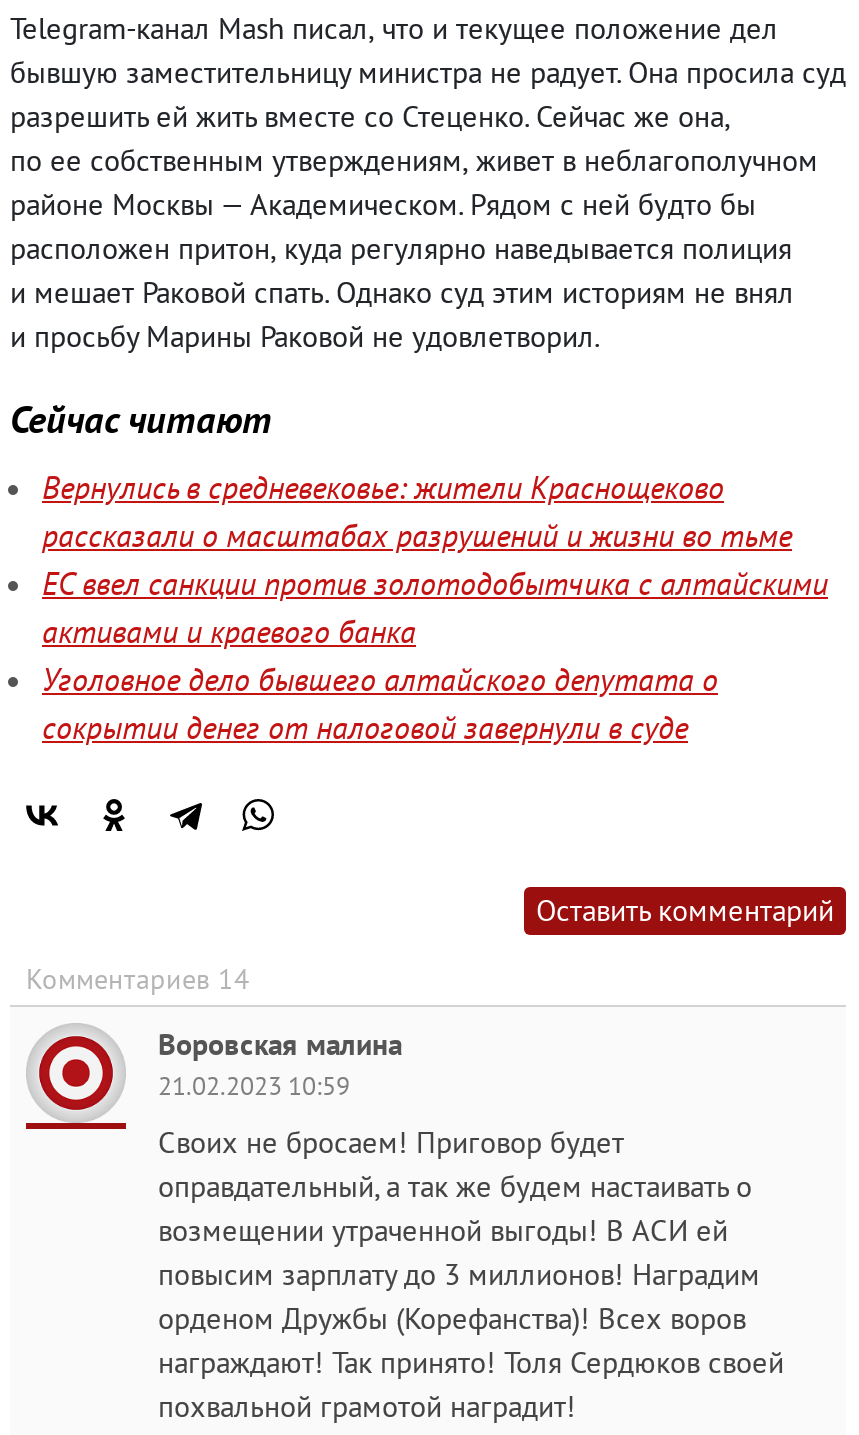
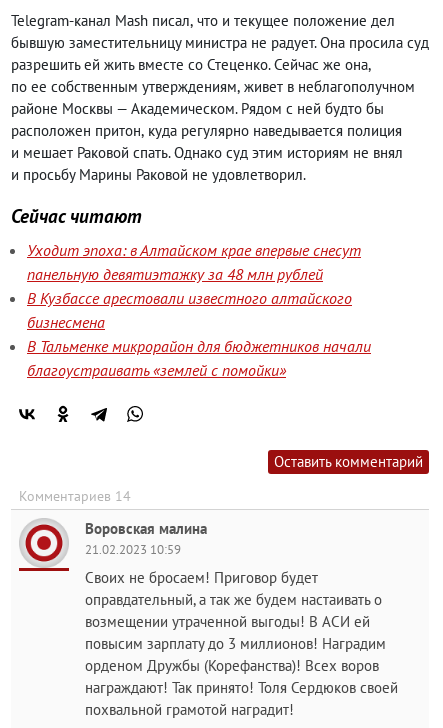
[42,467,828,747] Вернулись в средневековье: жители Краснощеково | рассказали о масштабах разрушений и жизни во тьме | ЕС ввел санкции против золотодобытчика с алтайскими | активами и краевого банка | Уголовное дело бывшего алтайского депутата о | сокрытии денег от налоговой завернули в суде -> [27,240,371,380] Уходит эпоха: в Алтайском крае впервые снесут | панельную девятиэтажку за 48 млн рублей | В Кузбассе арестовали известного алтайского | бизнесмена | В Тальменке микрорайон для бюджетников начали | благоустраивать «землей с помойки»

